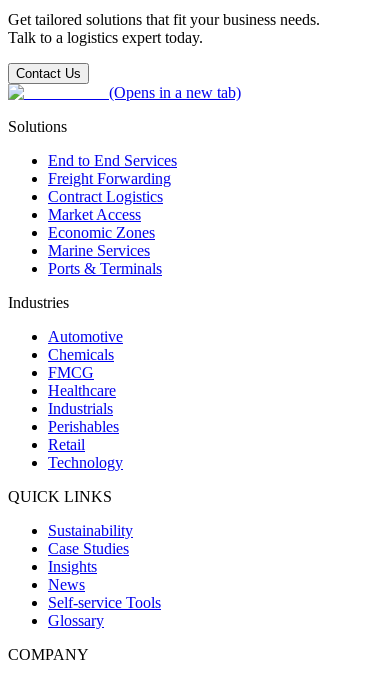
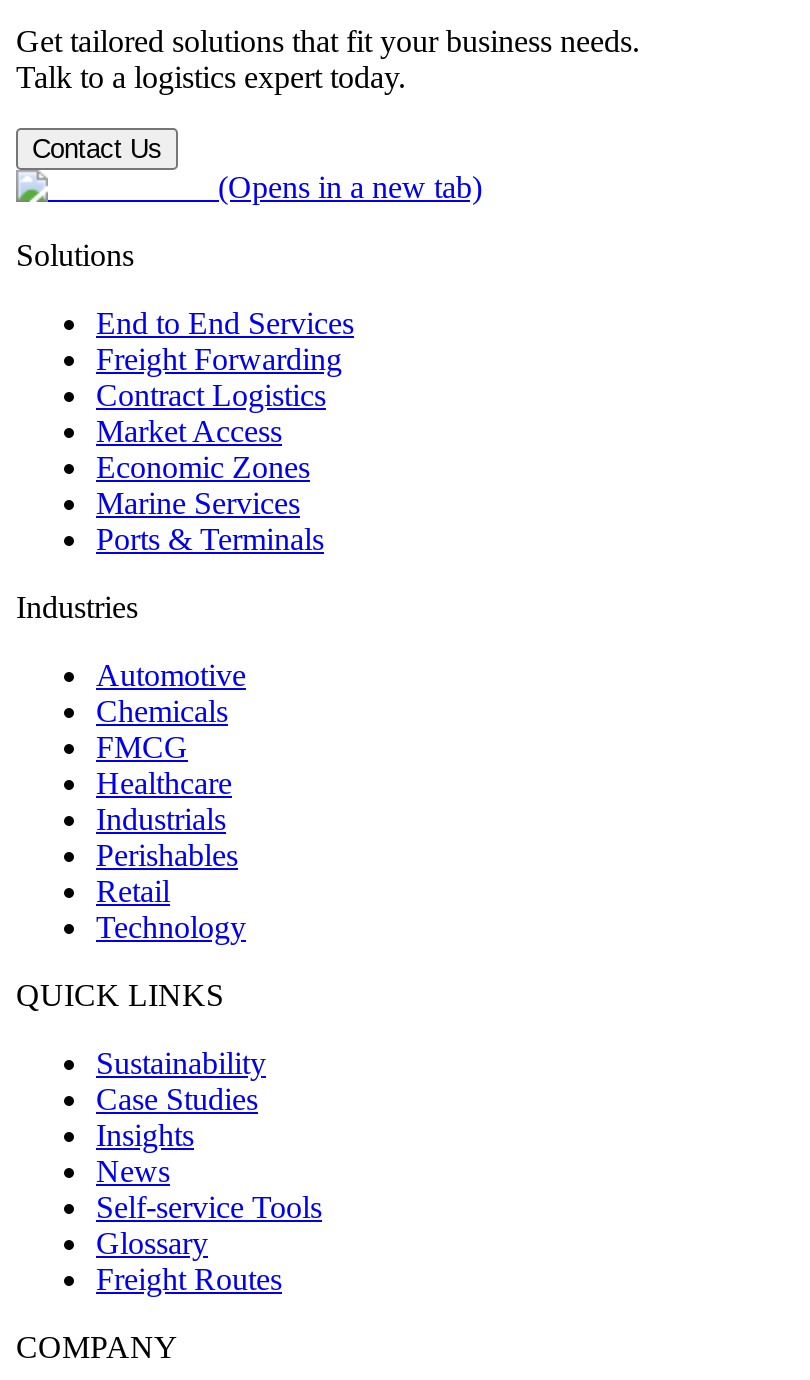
none -> [96,1261,282,1295] Freight Routes

